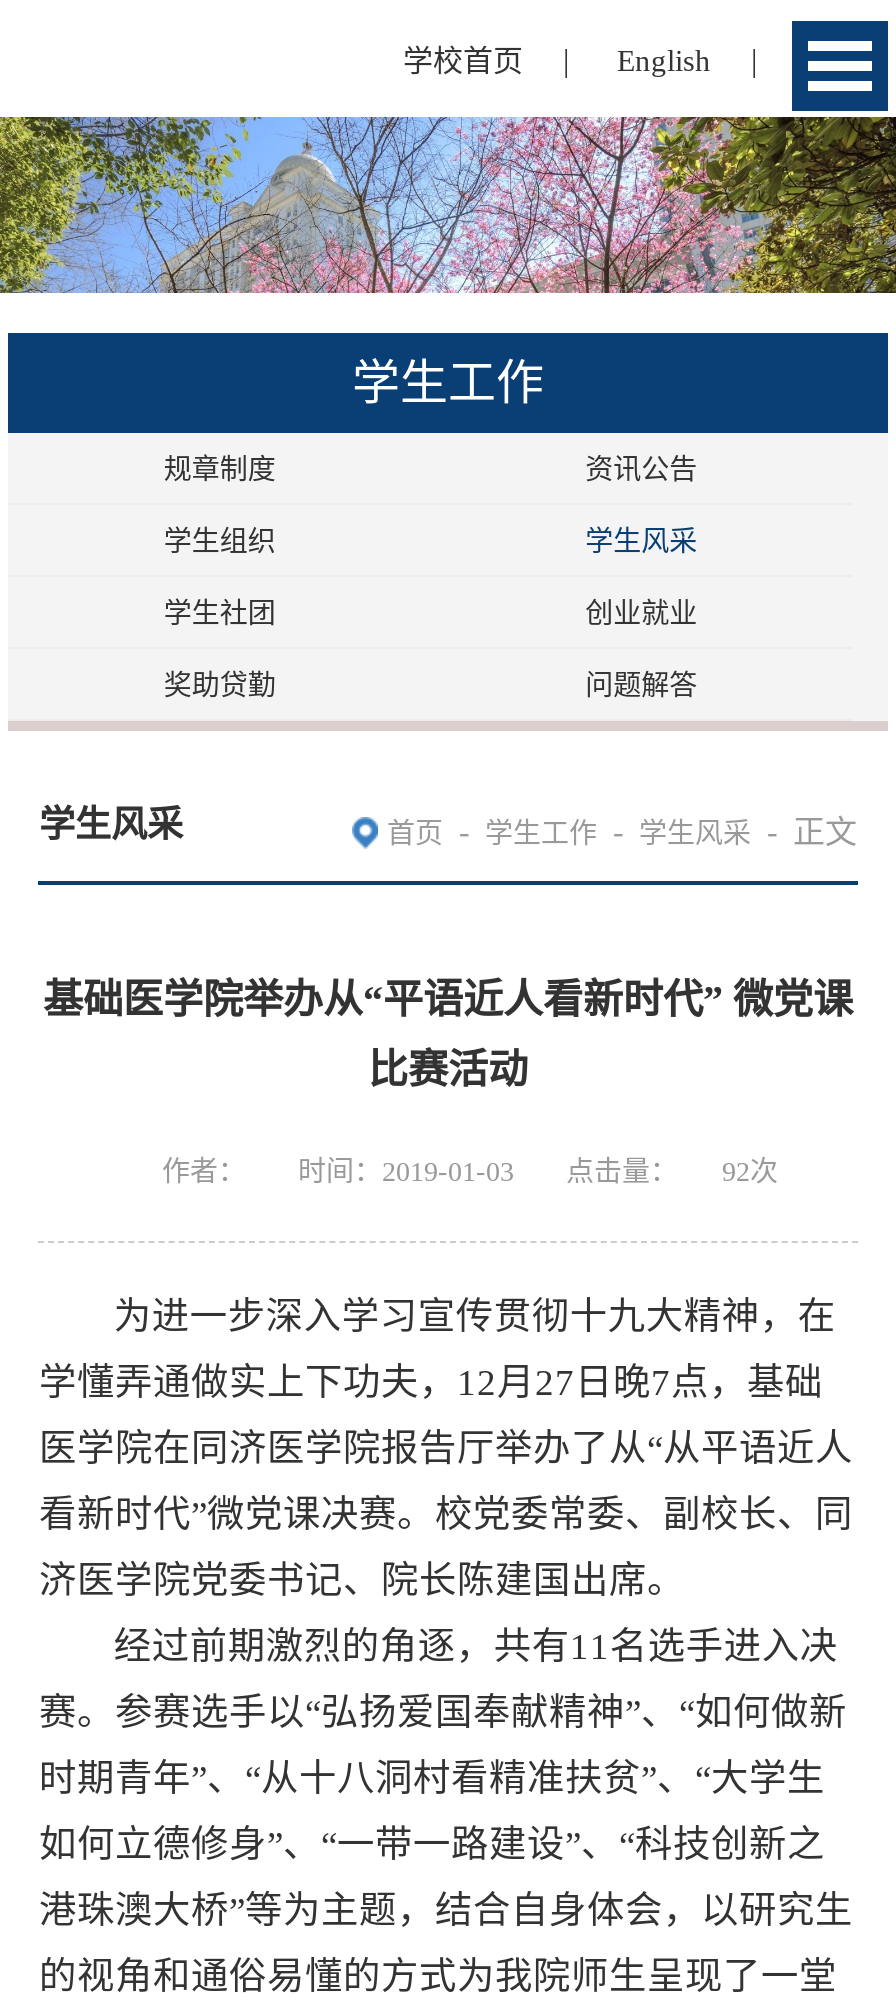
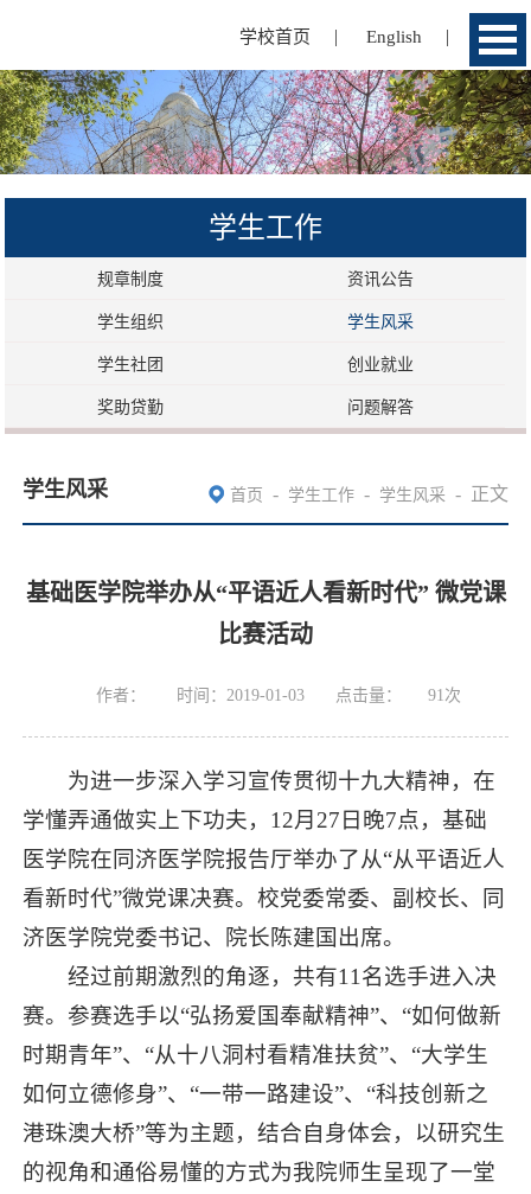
[162,1157,778,1187] 作者： 时间：2019-01-03 点击量： 92次 -> [96,686,461,704] 作者： 时间：2019-01-03 点击量： 91次

